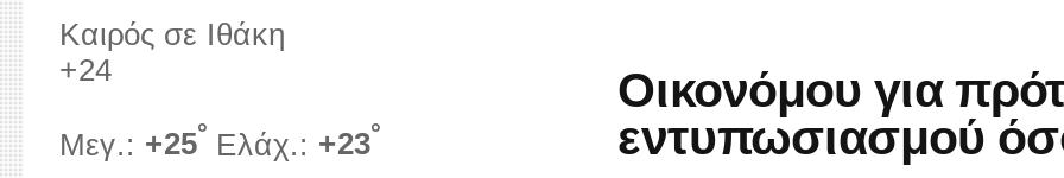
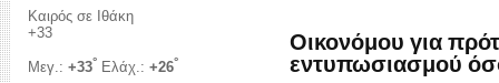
[59,52,112,88] +24 -> [28,24,52,41] +33
[59,119,380,162] Μεγ.: +25 ° Ελάχ.: +23° -> [28,55,178,76] Μεγ.: +33 ° Ελάχ.: +26°

